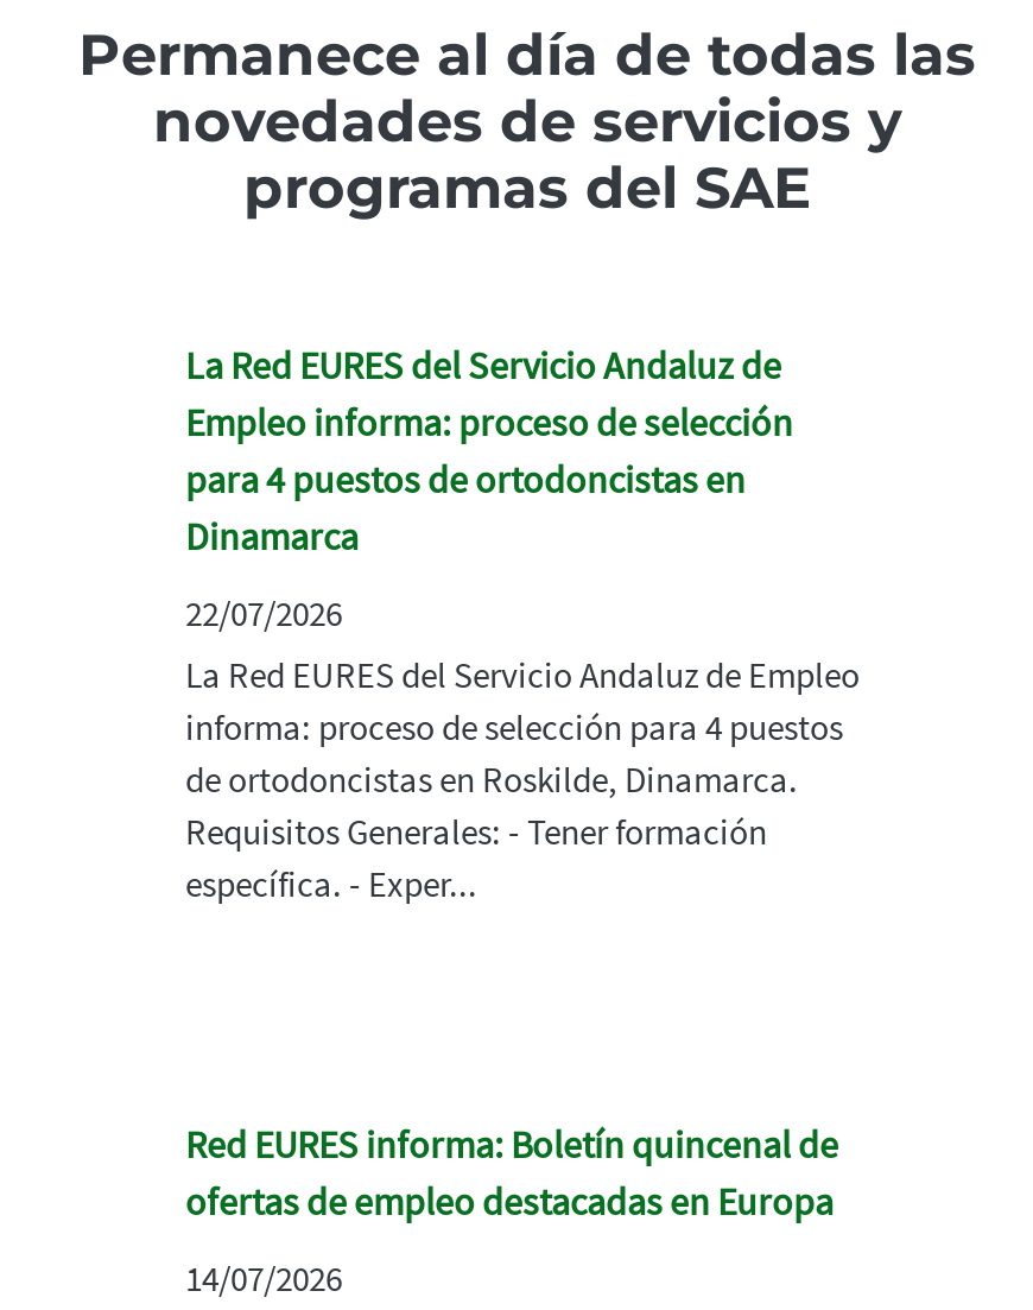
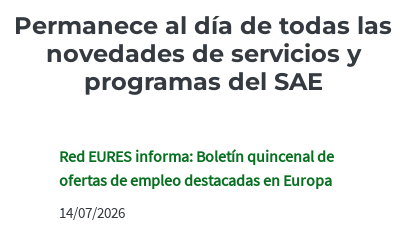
[185,341,860,906] La Red EURES del Servicio Andaluz de | Empleo informa: proceso de selección | para 4 puestos de ortodoncistas en | Dinamarca | 22/07/2026 | La Red EURES del Servicio Andaluz de Empleo | informa: proceso de selección para 4 puestos | de ortodoncistas en Roskilde, Dinamarca. | Requisitos Generales: - Tener formación | específica. - Exper... -> none

